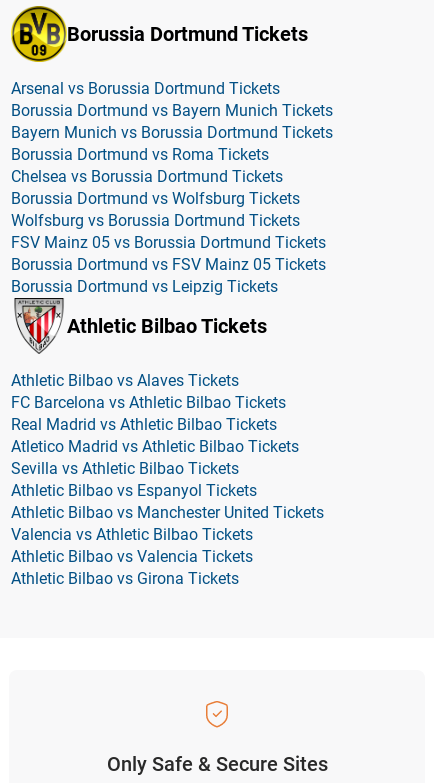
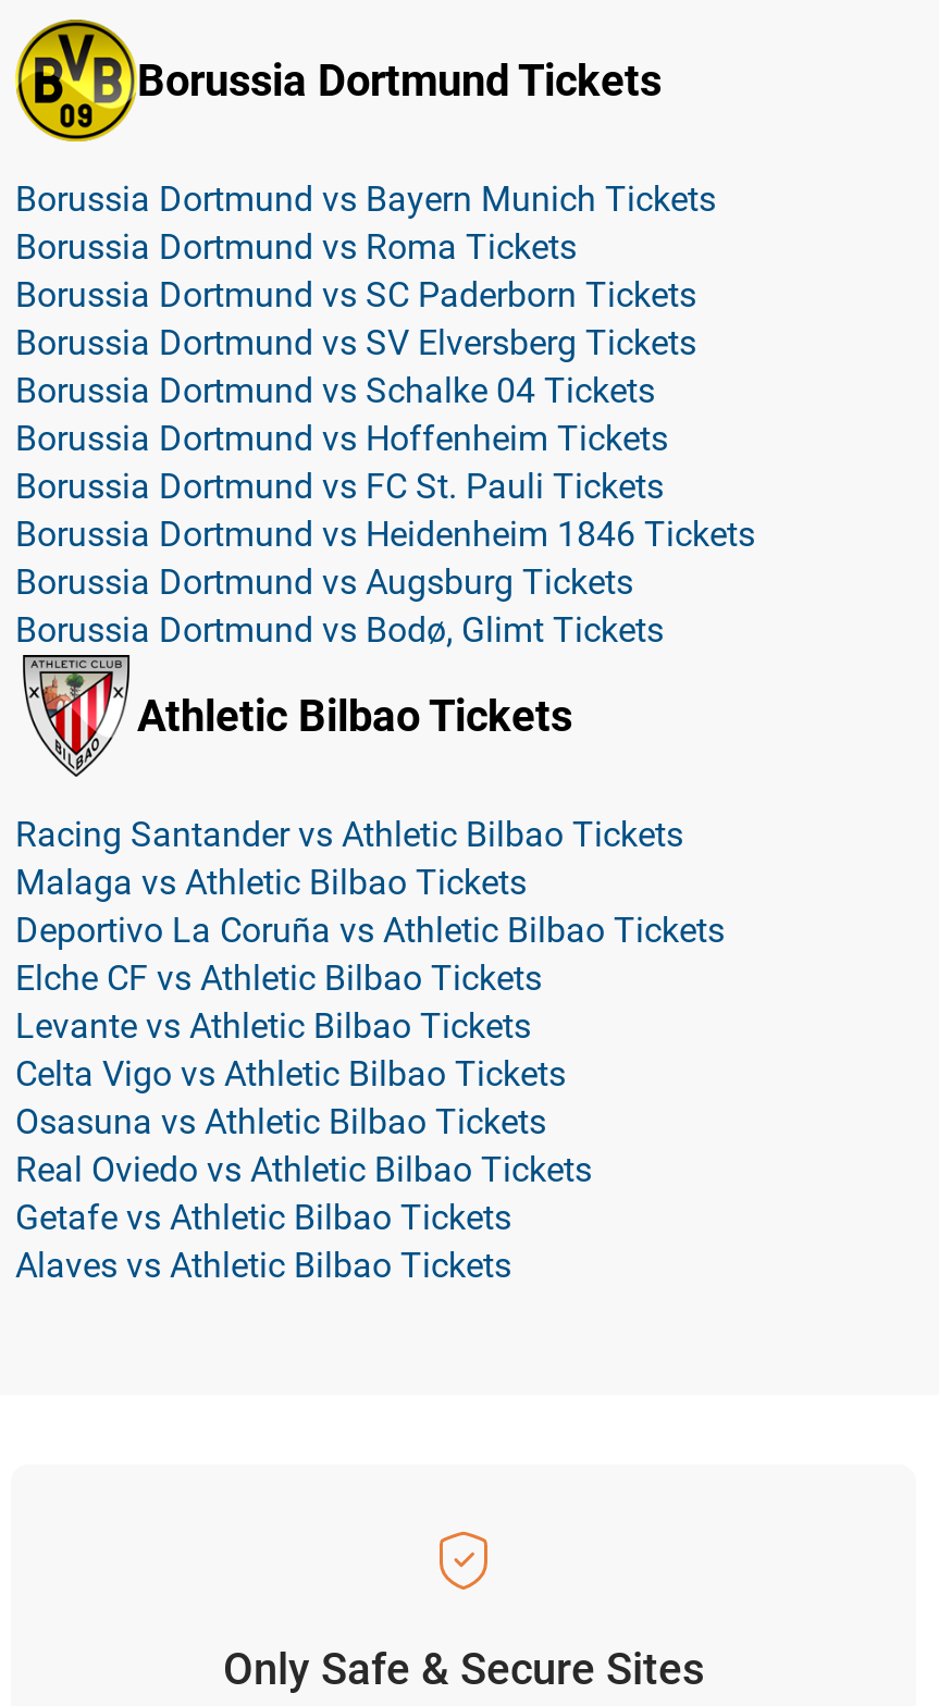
[11,79,280,98] Arsenal vs Borussia Dortmund Tickets -> none
moved [11,101,333,120] -> [15,178,716,220]: Borussia Dortmund vs Bayern Munich Tickets
[11,123,333,142] Bayern Munich vs Borussia Dortmund Tickets -> none
moved [11,145,269,164] -> [15,226,577,268]: Borussia Dortmund vs Roma Tickets
[11,167,326,296] Chelsea vs Borussia Dortmund Tickets | Borussia Dortmund vs Wolfsburg Tickets | Wolfsburg vs Borussia Dortmund Tickets | FSV Mainz 05 vs Borussia Dortmund Tickets | Borussia Dortmund vs FSV Mainz 05 Tickets | Borussia Dortmund vs Leipzig Tickets -> [15,274,755,651] Borussia Dortmund vs SC Paderborn Tickets | Borussia Dortmund vs SV Elversberg Tickets | Borussia Dortmund vs Schalke 04 Tickets | Borussia Dortmund vs Hoffenheim Tickets | Borussia Dortmund vs FC St. Pauli Tickets | Borussia Dortmund vs Heidenheim 1846 Tickets | Borussia Dortmund vs Augsburg Tickets | Borussia Dortmund vs Bodø, Glimt Tickets
[11,371,324,588] Athletic Bilbao vs Alaves Tickets | FC Barcelona vs Athletic Bilbao Tickets | Real Madrid vs Athletic Bilbao Tickets | Atletico Madrid vs Athletic Bilbao Tickets | Sevilla vs Athletic Bilbao Tickets | Athletic Bilbao vs Espanyol Tickets | Athletic Bilbao vs Manchester United Tickets | Valencia vs Athletic Bilbao Tickets | Athletic Bilbao vs Valencia Tickets | Athletic Bilbao vs Girona Tickets -> [15,814,725,1286] Racing Santander vs Athletic Bilbao Tickets | Malaga vs Athletic Bilbao Tickets | Deportivo La Coruña vs Athletic Bilbao Tickets | Elche CF vs Athletic Bilbao Tickets | Levante vs Athletic Bilbao Tickets | Celta Vigo vs Athletic Bilbao Tickets | Osasuna vs Athletic Bilbao Tickets | Real Oviedo vs Athletic Bilbao Tickets | Getafe vs Athletic Bilbao Tickets | Alaves vs Athletic Bilbao Tickets

